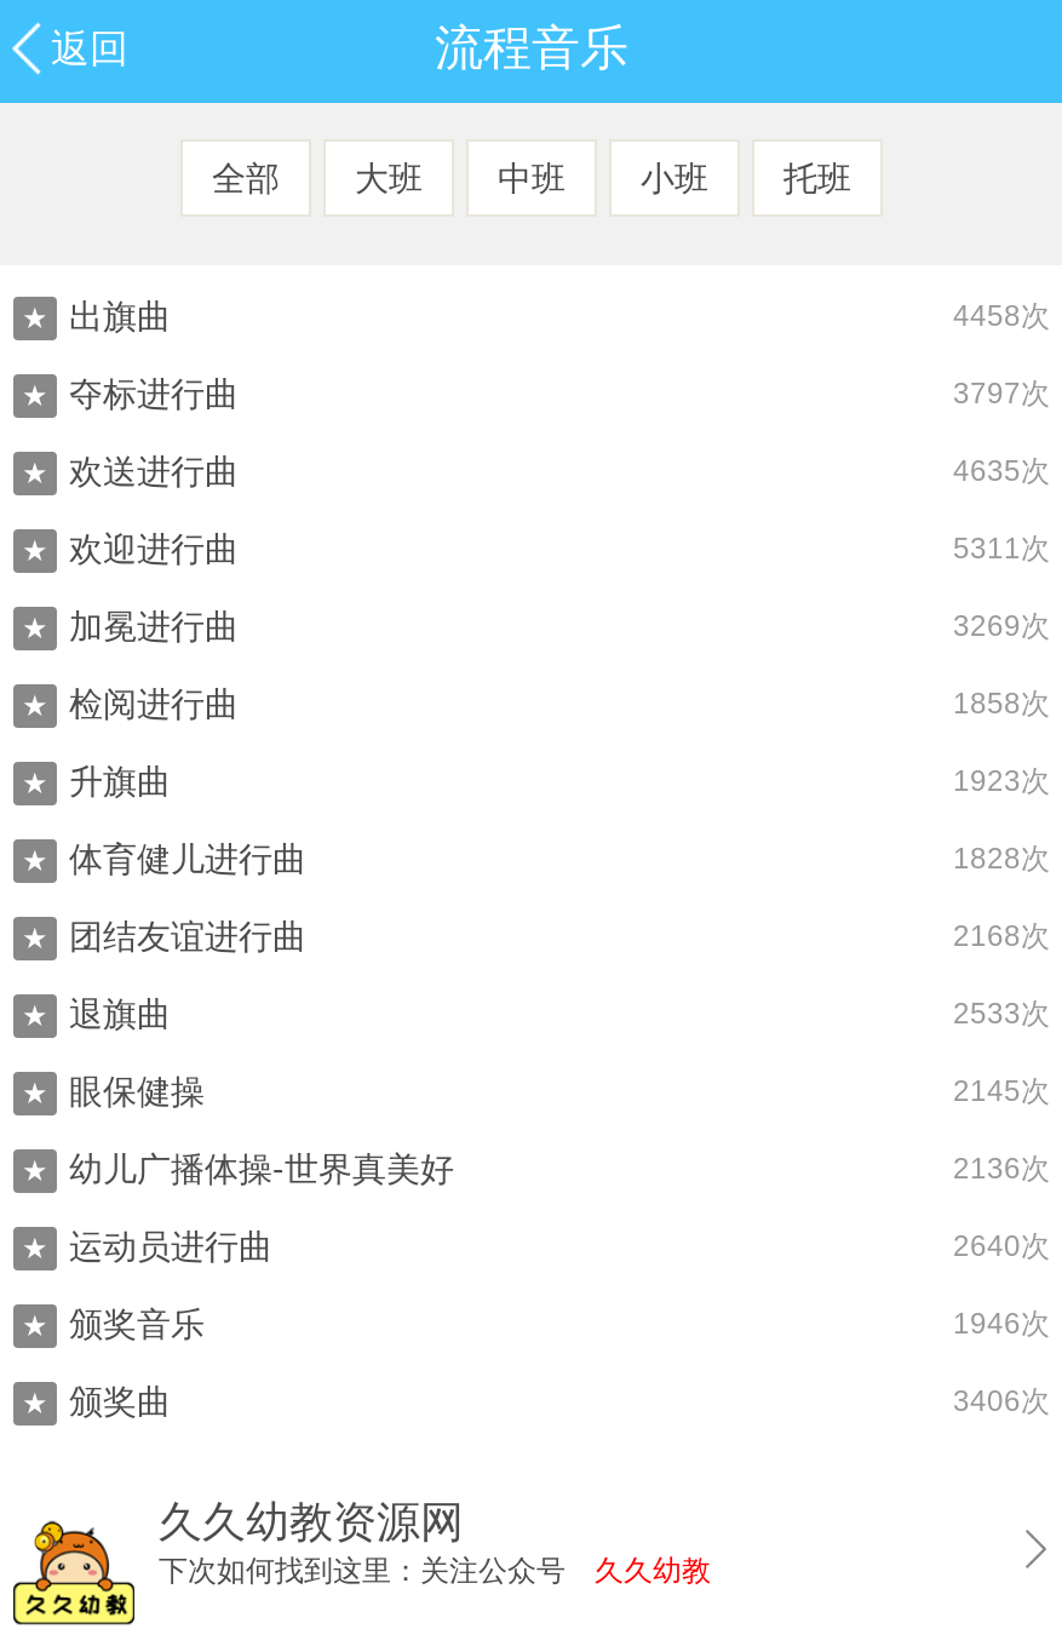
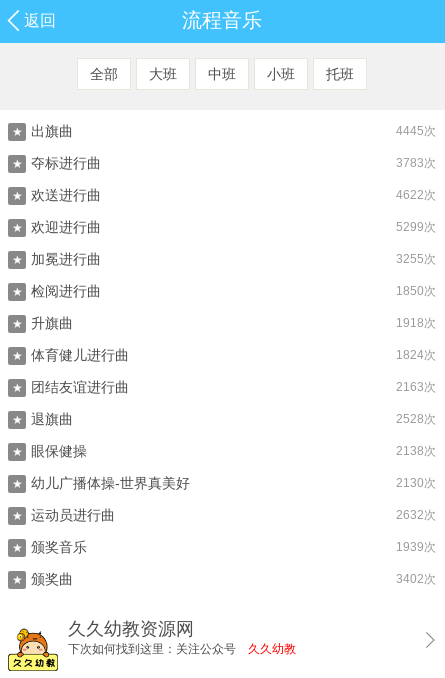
[953,299,1050,333] 4458次 -> [396,124,436,138] 4445次
[953,377,1050,411] 3797次 -> [396,156,436,170] 3783次
[953,454,1050,488] 4635次 -> [396,188,436,202] 4622次
[953,532,1050,566] 5311次 -> [396,220,436,234] 5299次
[953,609,1050,643] 3269次 -> [396,252,436,266] 3255次
[953,687,1050,721] 1858次 -> [396,284,436,298] 1850次
[953,764,1050,798] 1923次 -> [396,316,436,330] 1918次
[953,842,1050,876] 1828次 -> [396,348,436,362] 1824次
[953,919,1050,953] 2168次 -> [396,380,436,394] 2163次
[953,997,1050,1031] 2533次 -> [396,412,436,426] 2528次
[953,1074,1050,1108] 2145次 -> [396,444,436,458] 2138次
[953,1152,1050,1186] 2136次 -> [396,476,436,490] 2130次
[953,1229,1050,1263] 2640次 -> [396,508,436,522] 2632次
[953,1307,1050,1341] 1946次 -> [396,540,436,554] 1939次
[953,1384,1050,1418] 3406次 -> [396,572,436,586] 3402次

